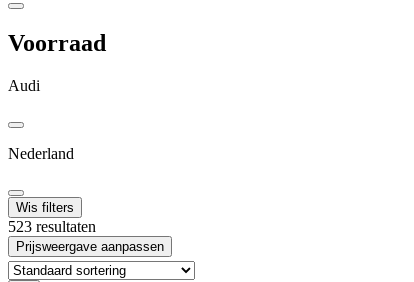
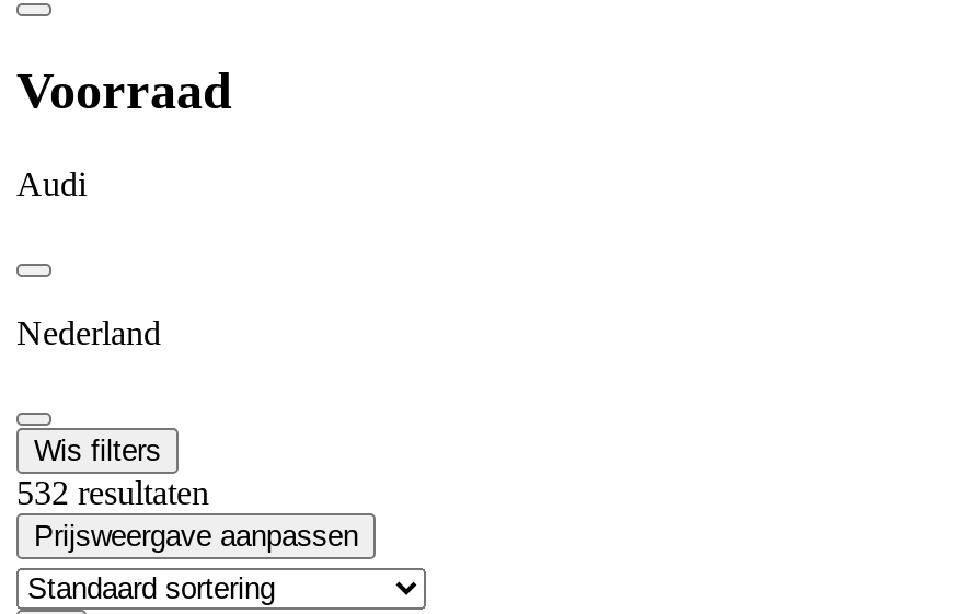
[8,218,96,235] 523 resultaten -> [16,474,209,512] 532 resultaten

